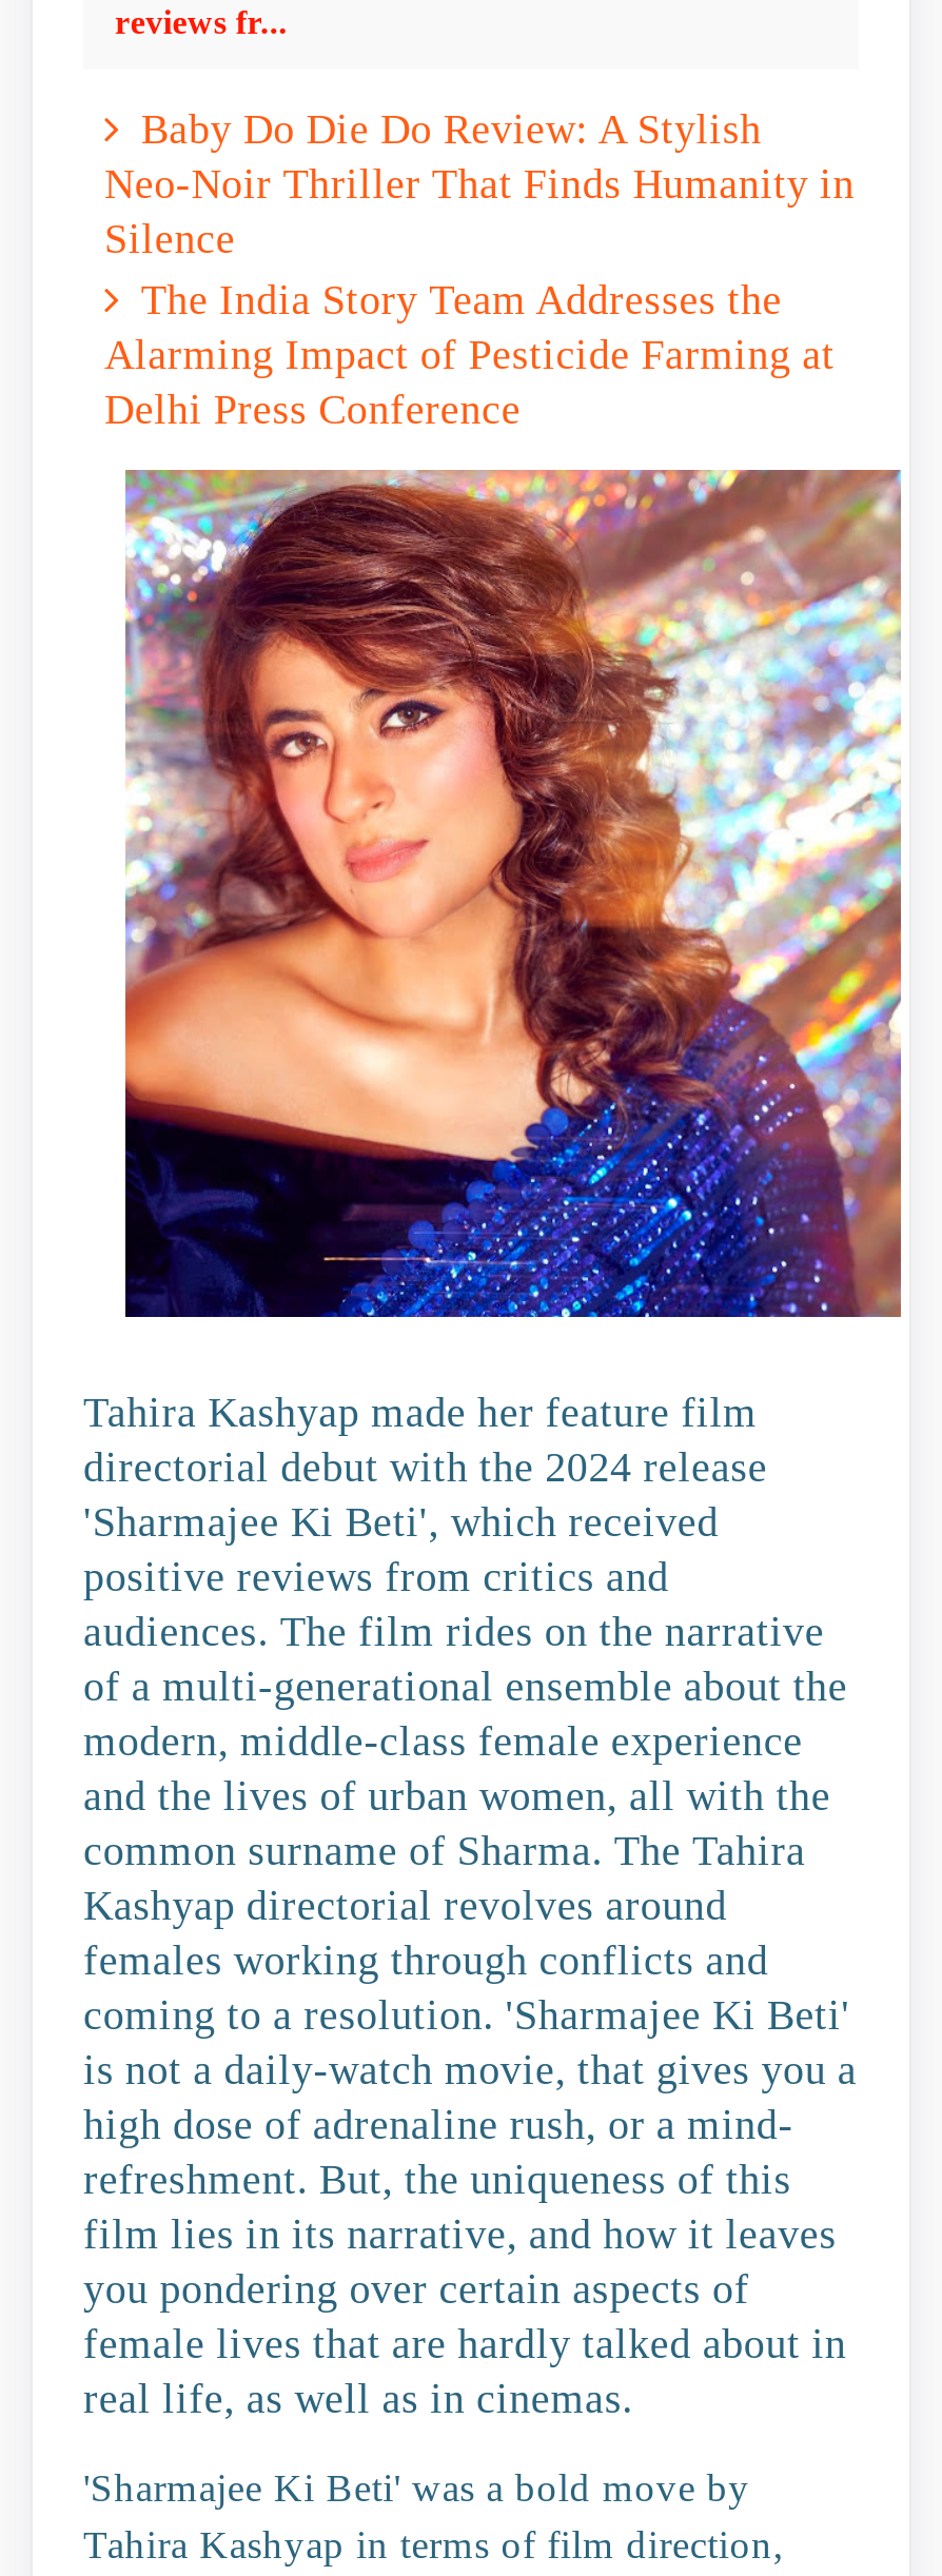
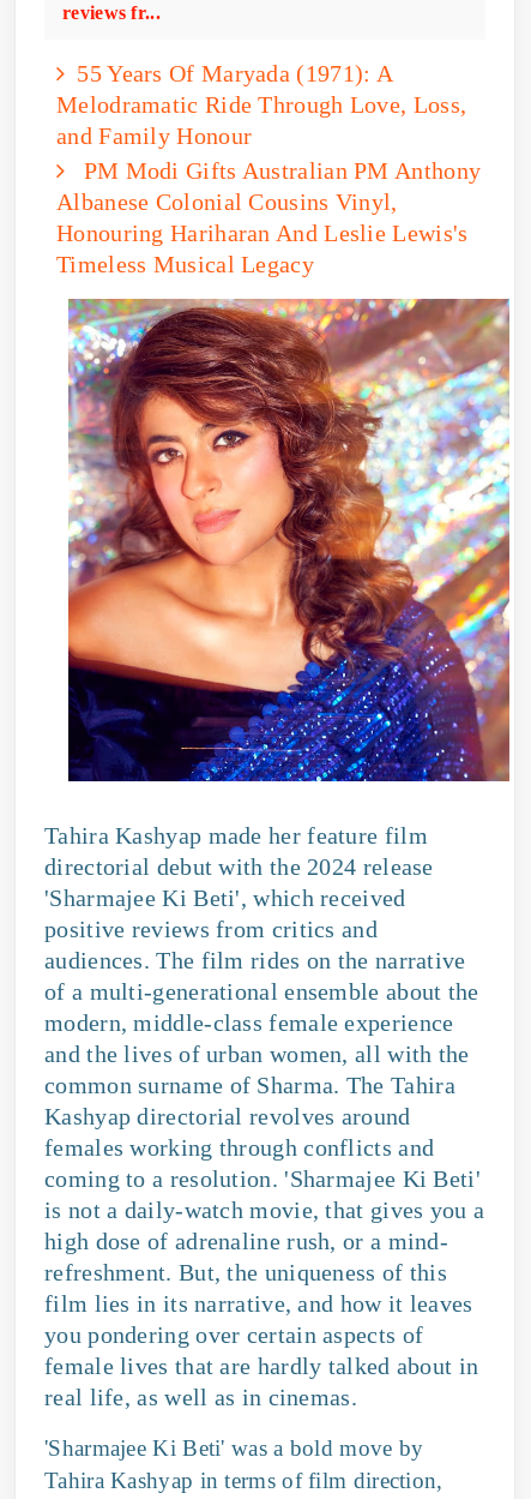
[104,105,855,432] Baby Do Die Do Review: A Stylish | Neo-Noir Thriller That Finds Humanity in | Silence | The India Story Team Addresses the | Alarming Impact of Pesticide Farming at | Delhi Press Conference -> [56,60,481,277] 55 Years Of Maryada (1971): A | Melodramatic Ride Through Love, Loss, | and Family Honour | PM Modi Gifts Australian PM Anthony | Albanese Colonial Cousins Vinyl, | Honouring Hariharan And Leslie Lewis's | Timeless Musical Legacy

